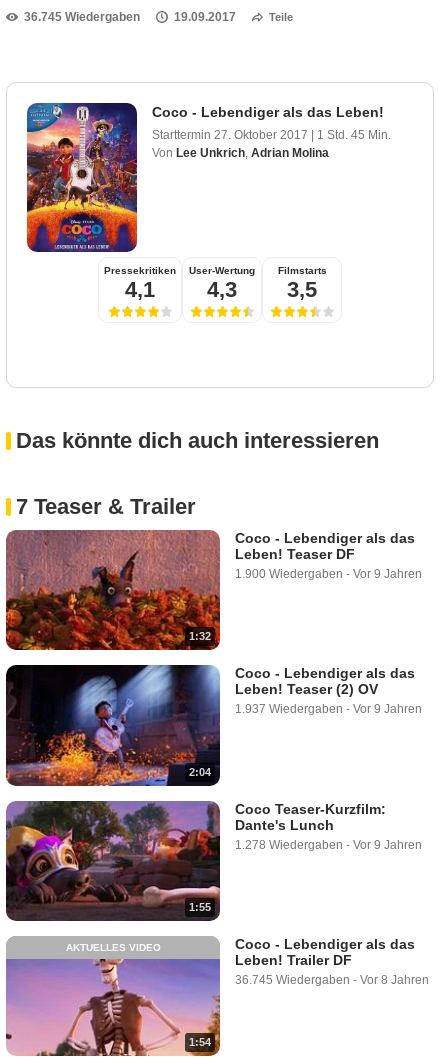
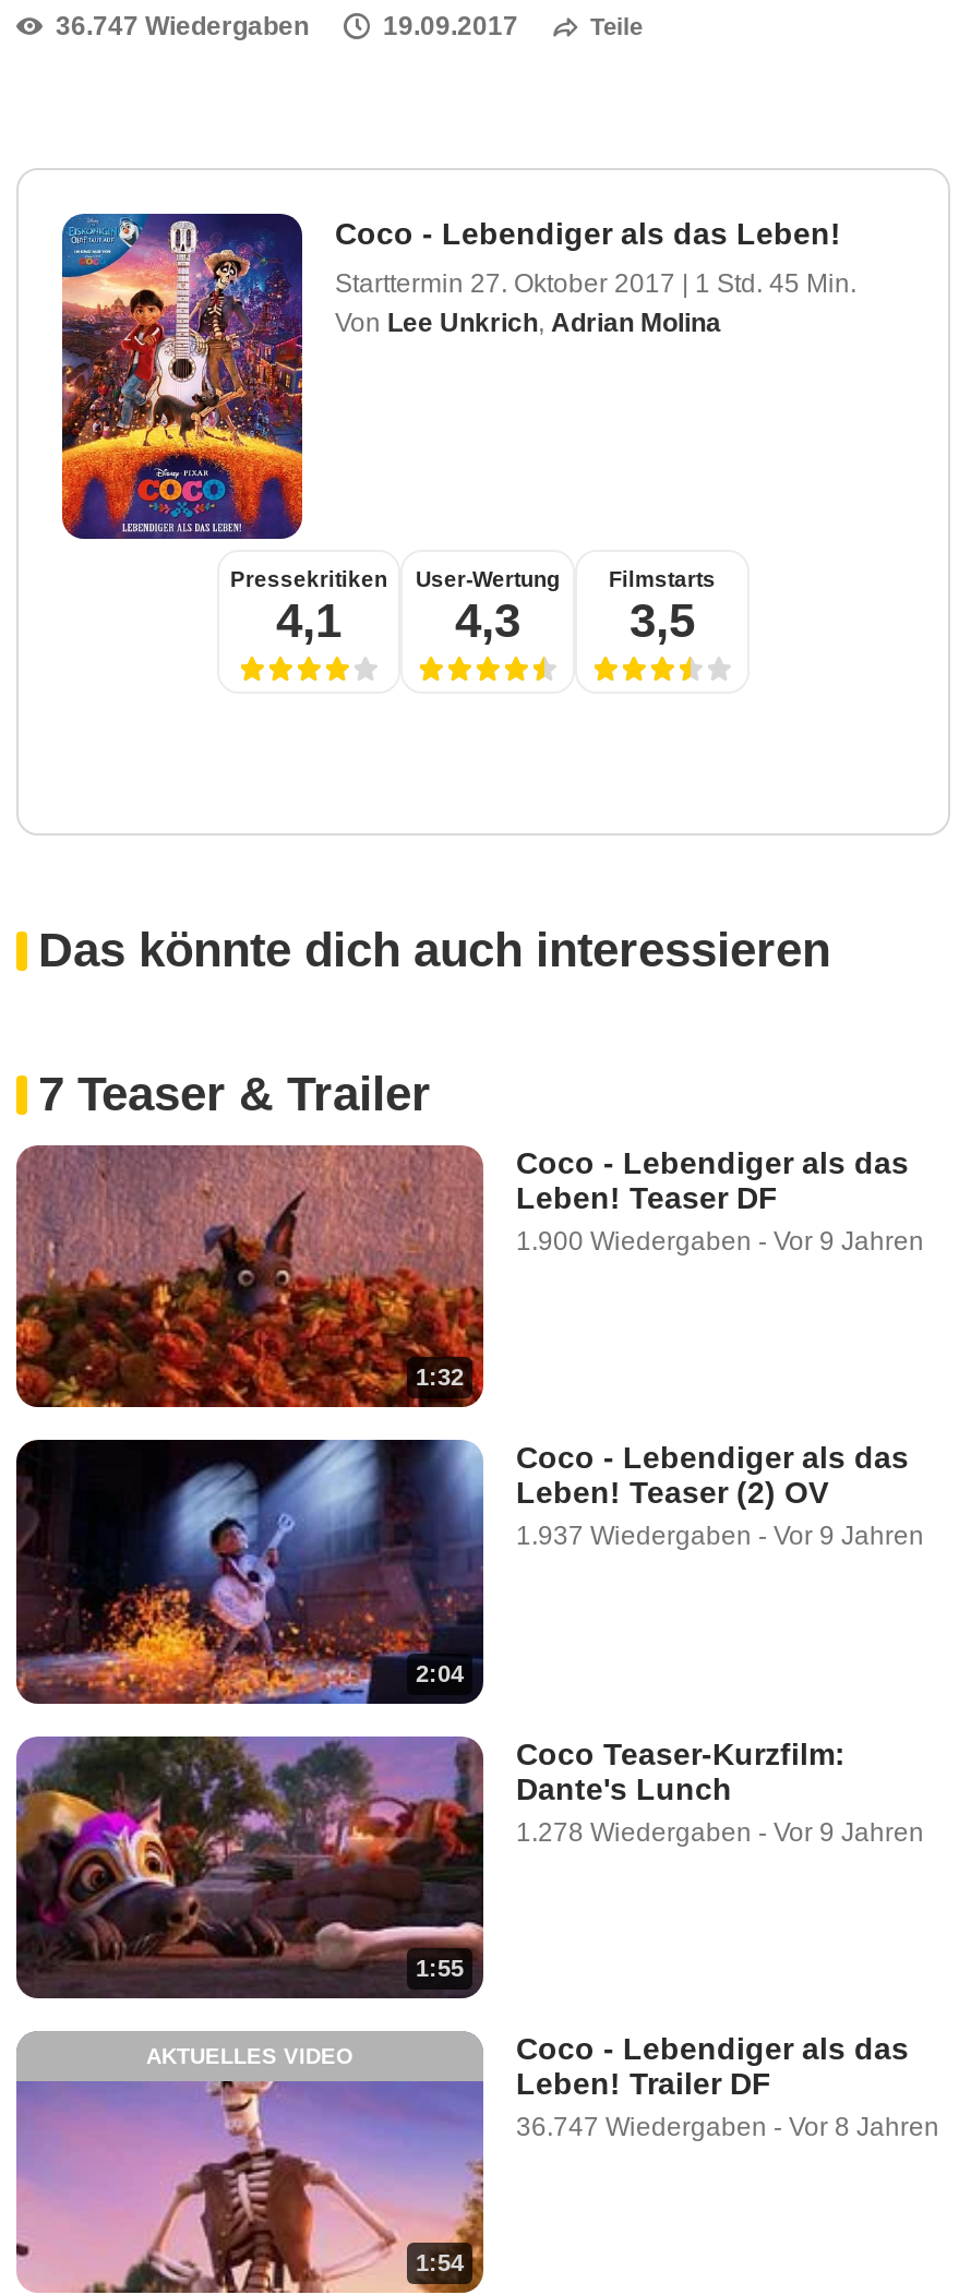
[24,10,140,24] 36.745 Wiedergaben -> [56,10,309,41] 36.747 Wiedergaben
[235,973,429,987] 36.745 Wiedergaben - Vor 8 Jahren -> [516,2112,939,2142] 36.747 Wiedergaben - Vor 8 Jahren

